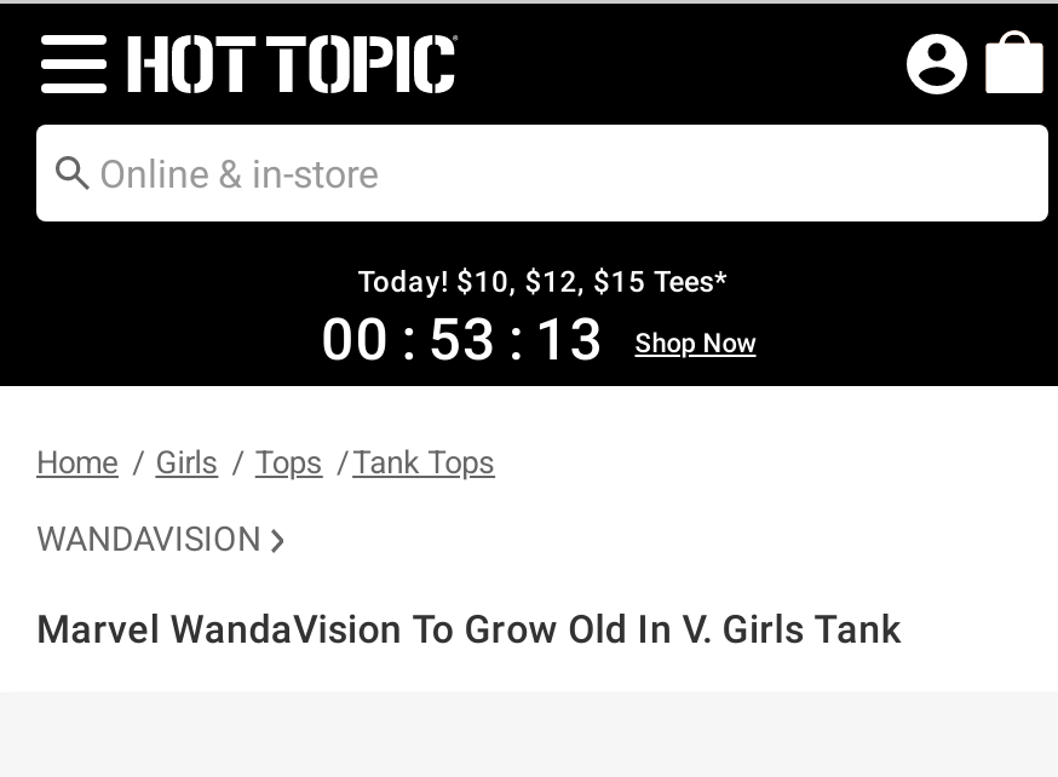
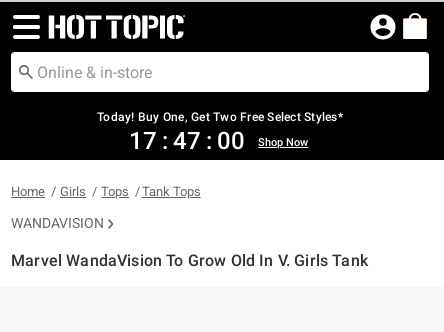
[321,265,727,374] Today! $10, $12, $15 Tees* | 00 : 53 : 13 -> [97,110,343,155] Today! Buy One, Get Two Free Select Styles* | 17 : 47 : 00

